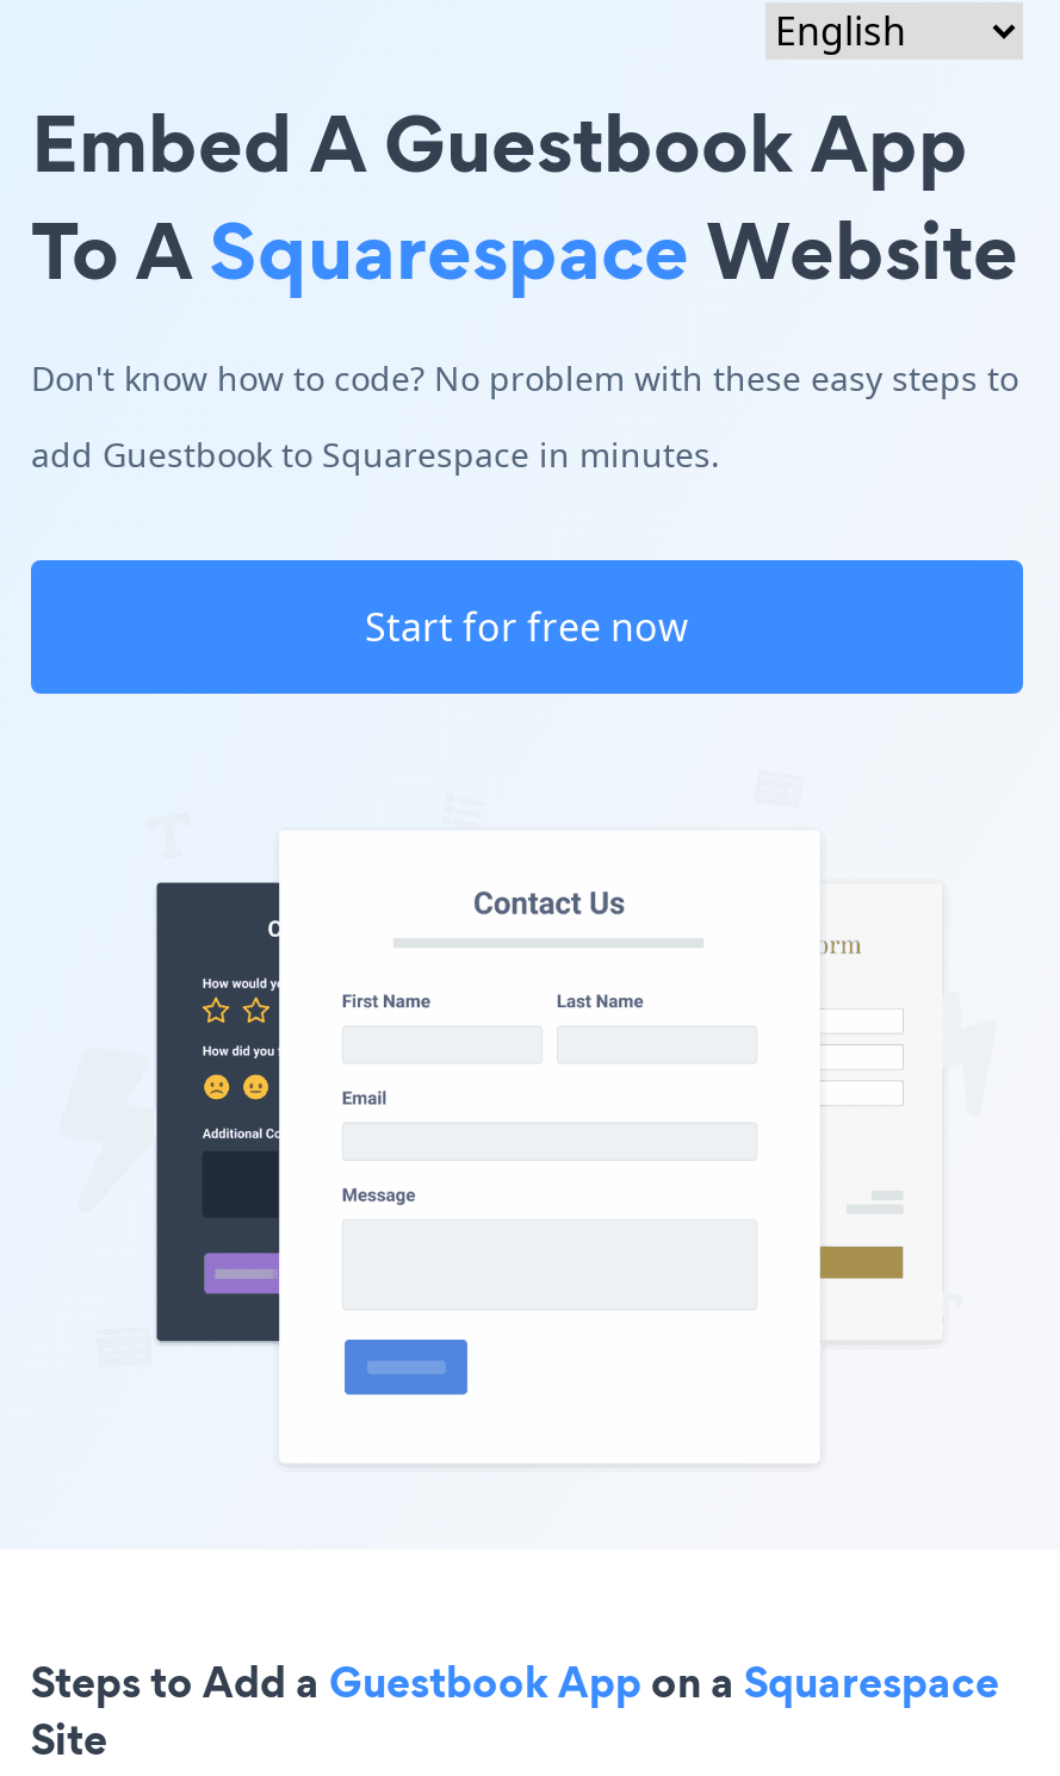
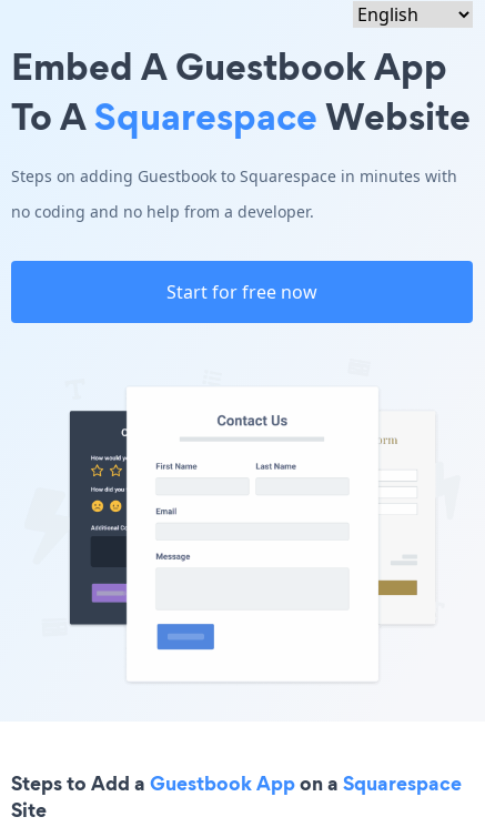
[31,355,1018,400] Don't know how to code? No problem with these easy steps to -> [11,165,457,186] Steps on adding Guestbook to Squarespace in minutes with
[31,431,720,477] add Guestbook to Squarespace in minutes. -> [11,201,314,222] no coding and no help from a developer.

